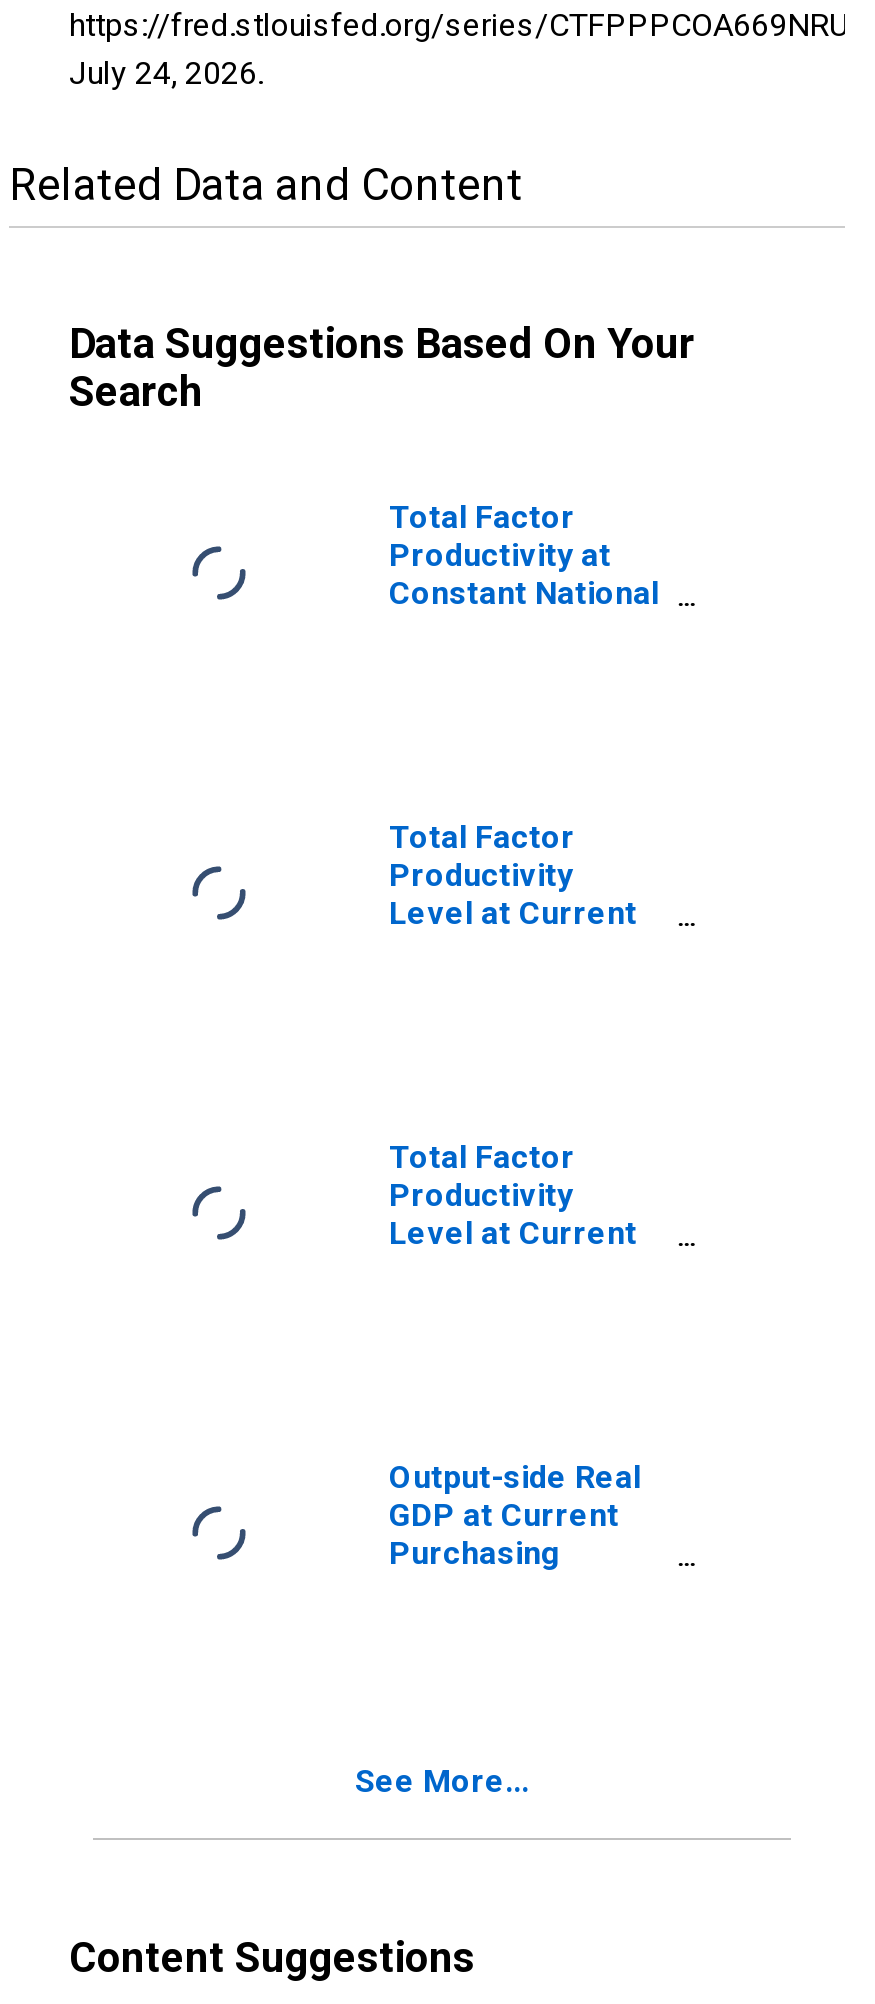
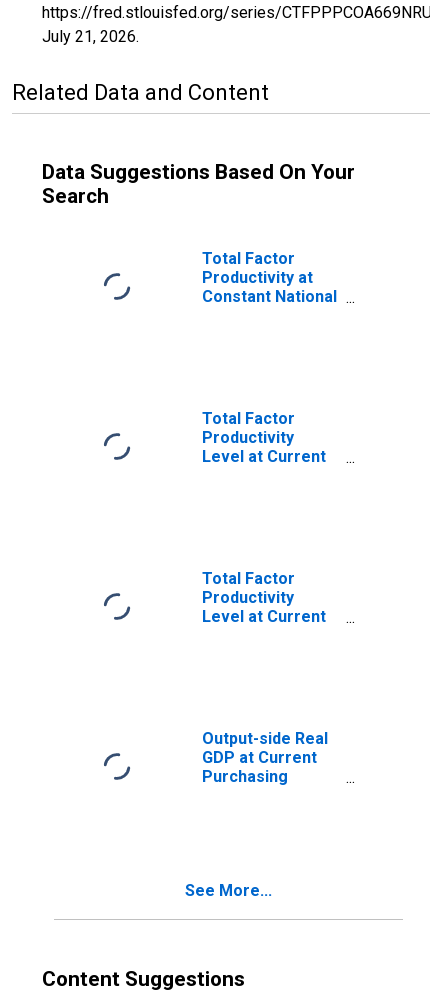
[69,54,263,92] July 24, 2026. -> [42,27,139,46] July 21, 2026.

